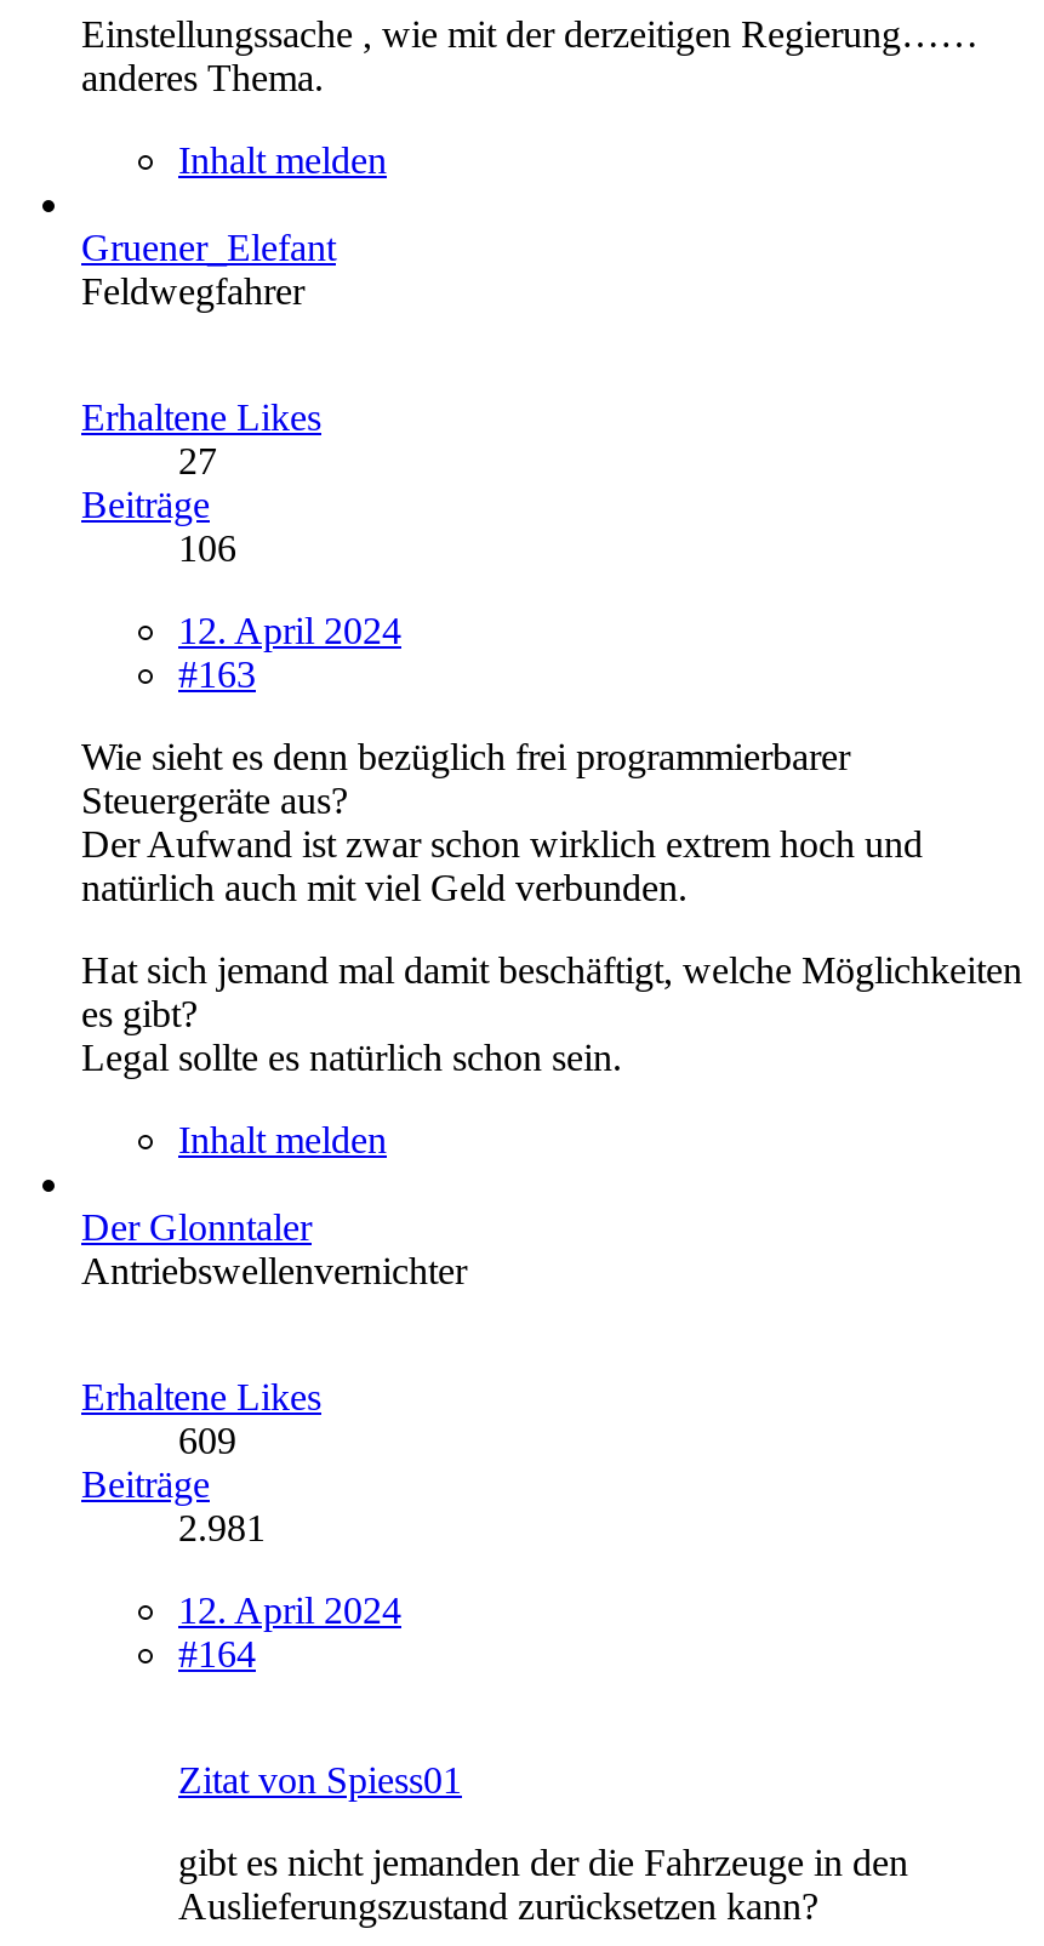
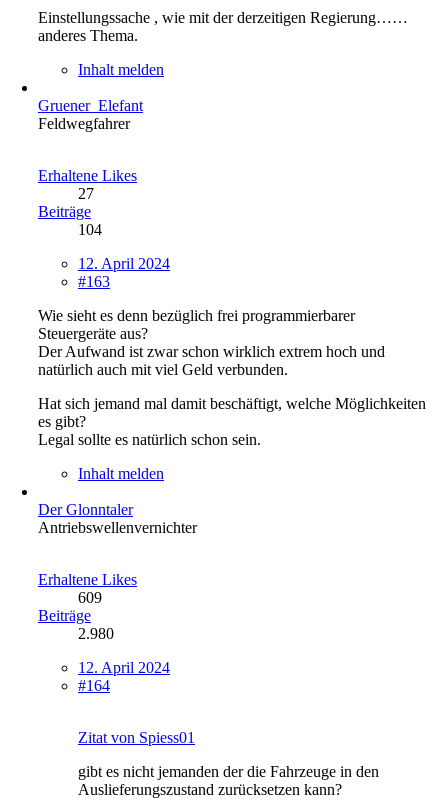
[178,527,236,568] 106 -> [78,221,102,238] 104
[178,1507,266,1548] 2.981 -> [78,625,114,642] 2.980

